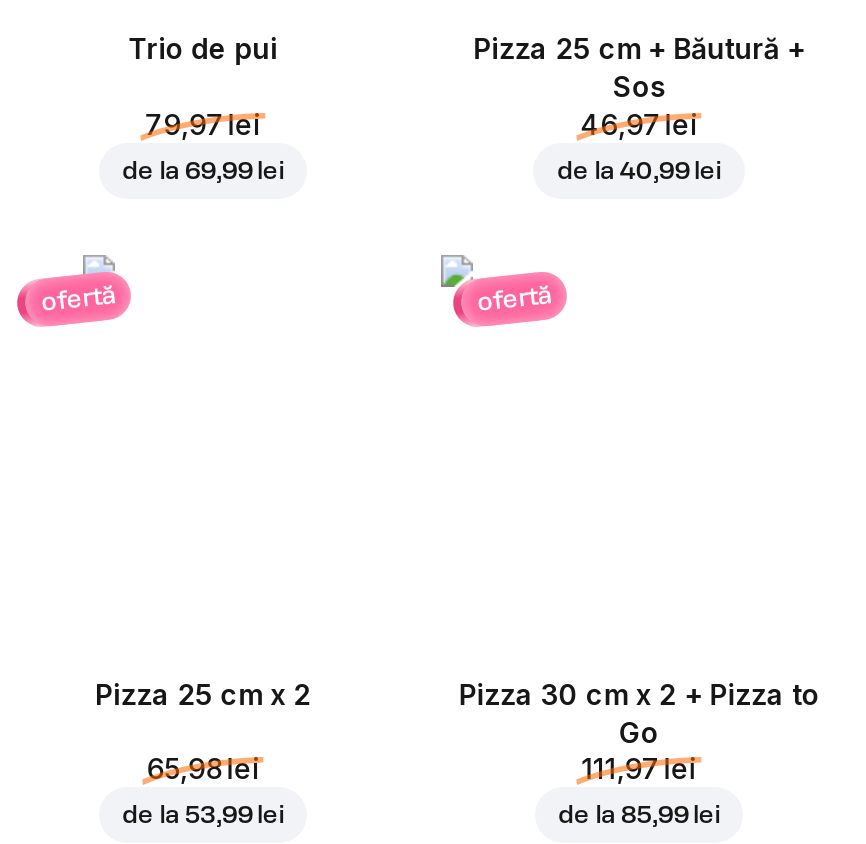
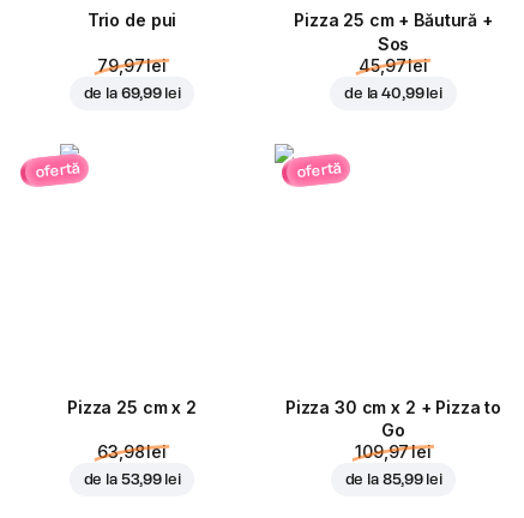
[580,106,698,140] 46,97 lei -> [359,55,428,75] 45,97 lei
[146,751,260,785] 65,98 lei -> [97,441,167,462] 63,98 lei
[581,751,697,785] 111,97 lei -> [355,441,431,462] 109,97 lei

